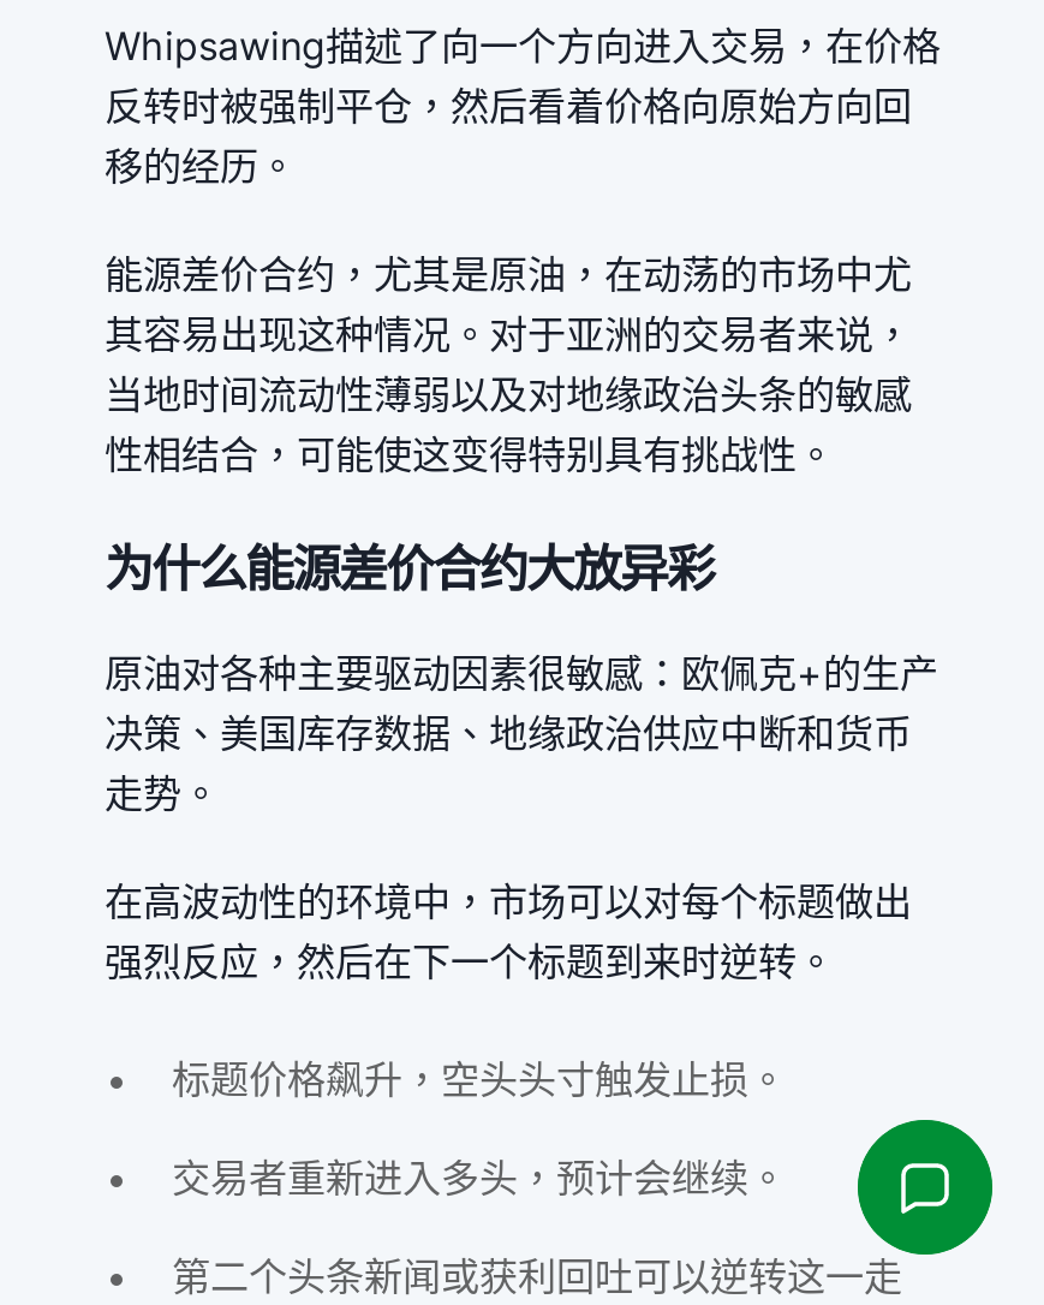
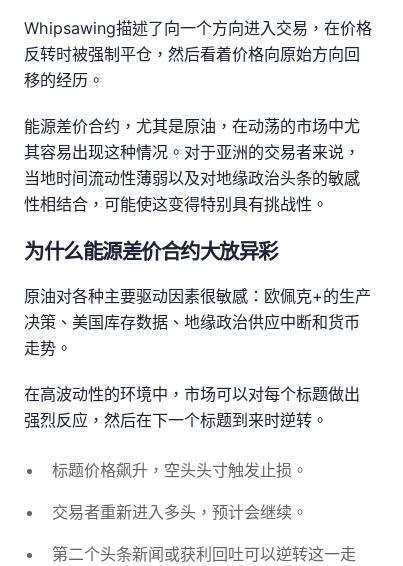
[853,1115,997,1259] [image] -> none

